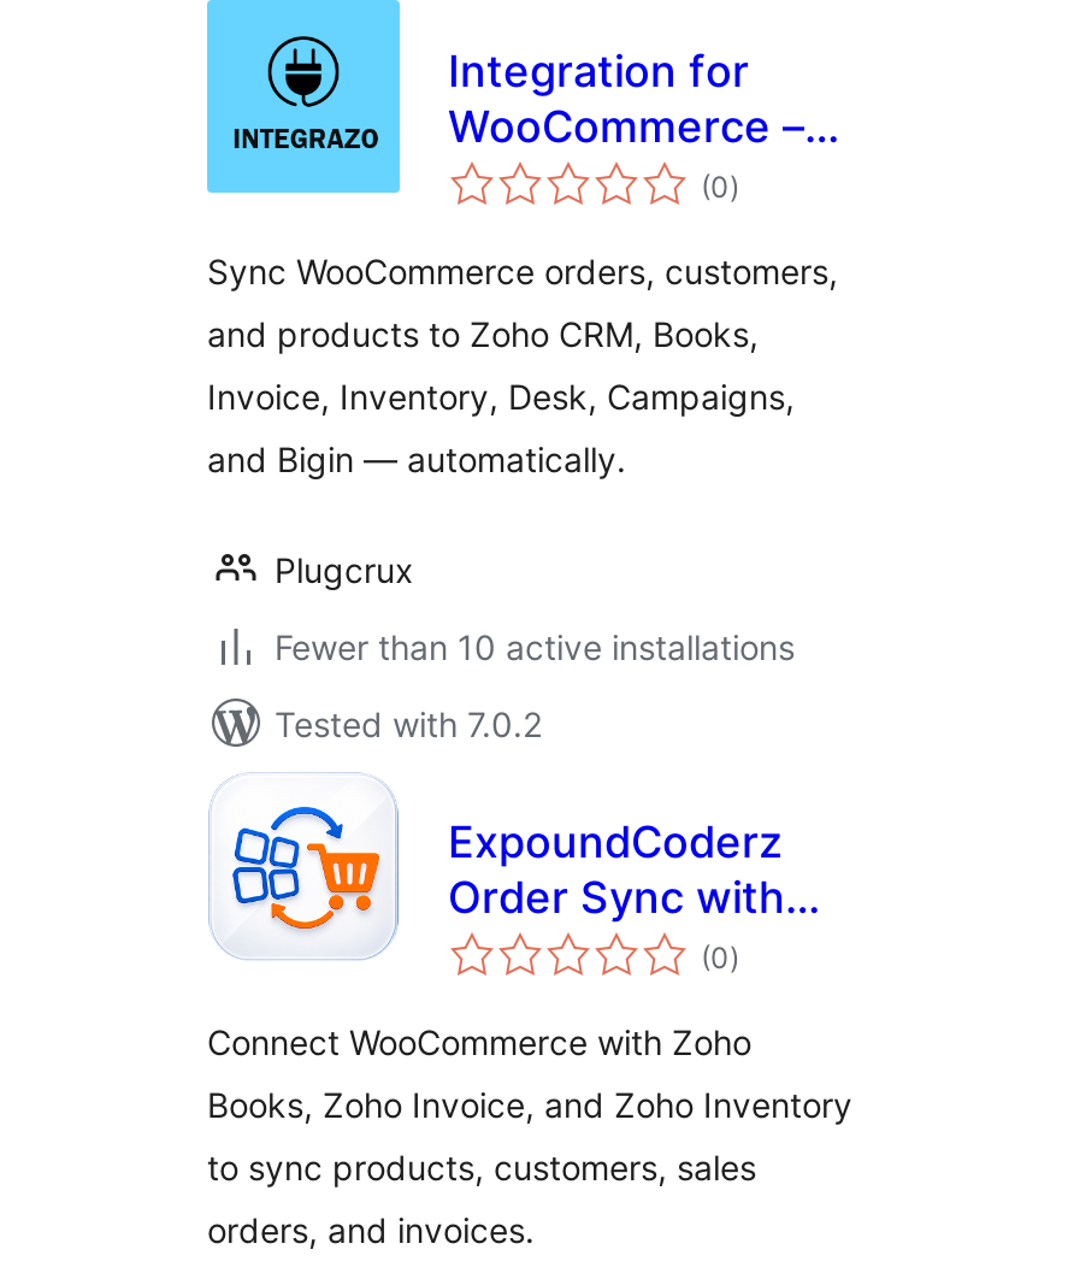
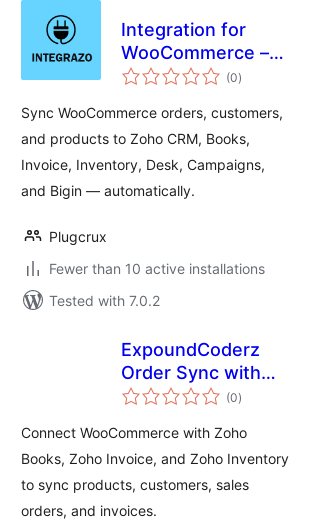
[207,780,402,961] [image] -> none

